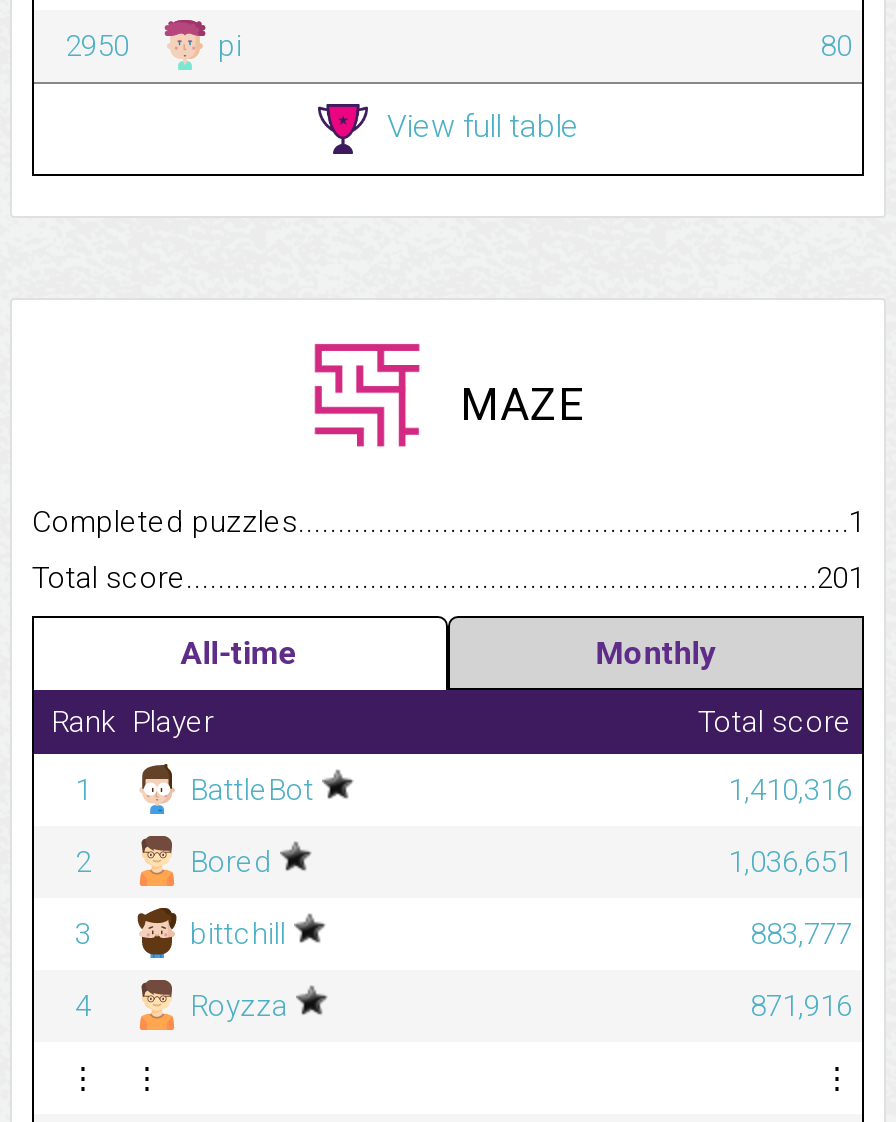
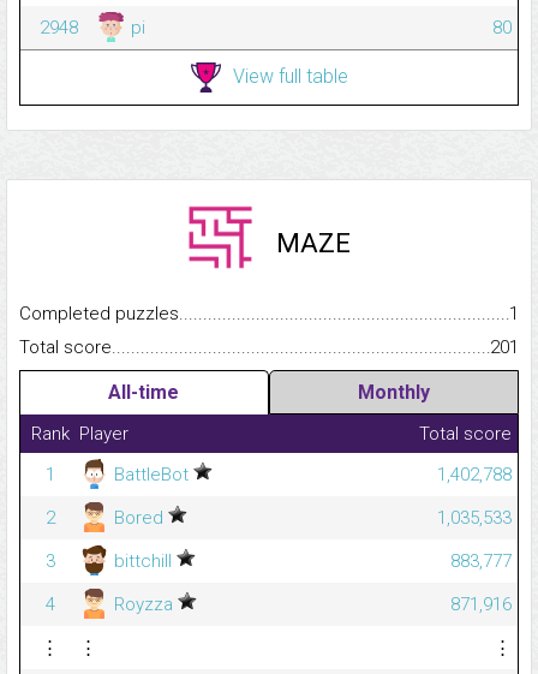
[65,28,129,64] 2950 -> [39,17,77,39] 2948
[728,772,852,808] 1,410,316 -> [437,464,512,485] 1,402,788
[728,844,852,880] 1,036,651 -> [437,507,512,529] 1,035,533

